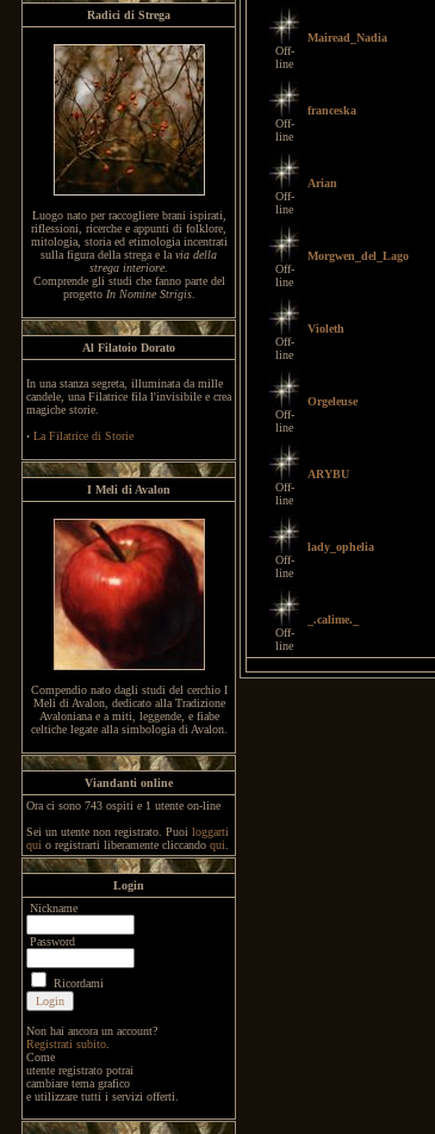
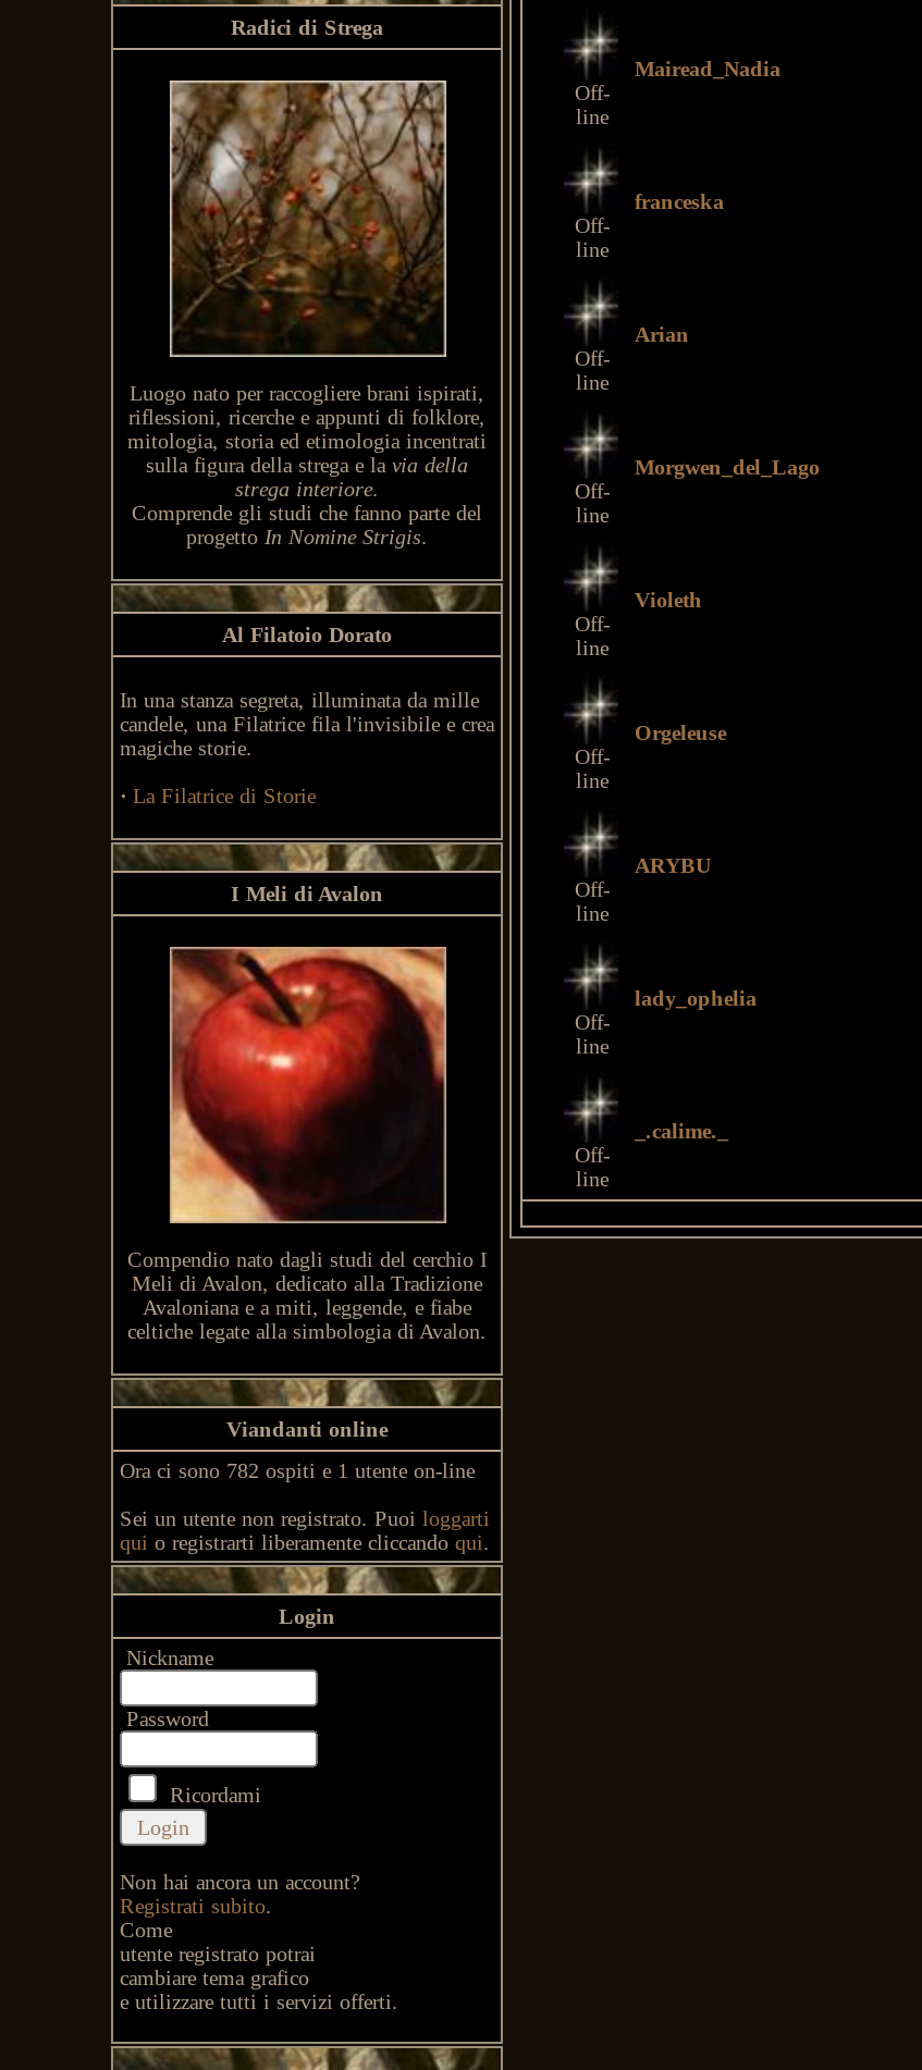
[26,799,220,812] Ora ci sono 743 ospiti e 1 utente on-line -> [120,1458,475,1482] Ora ci sono 782 ospiti e 1 utente on-line

